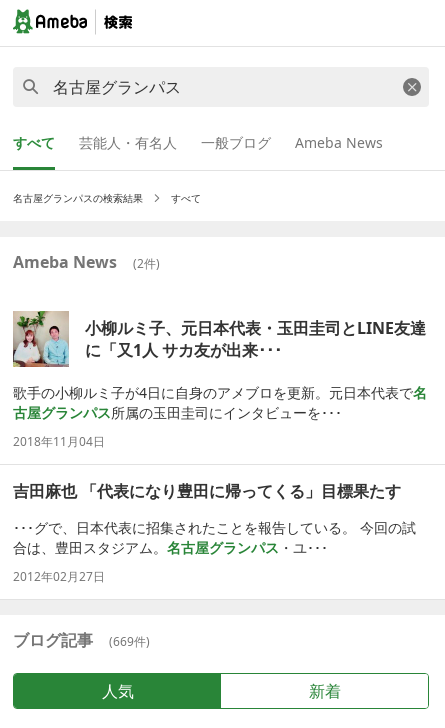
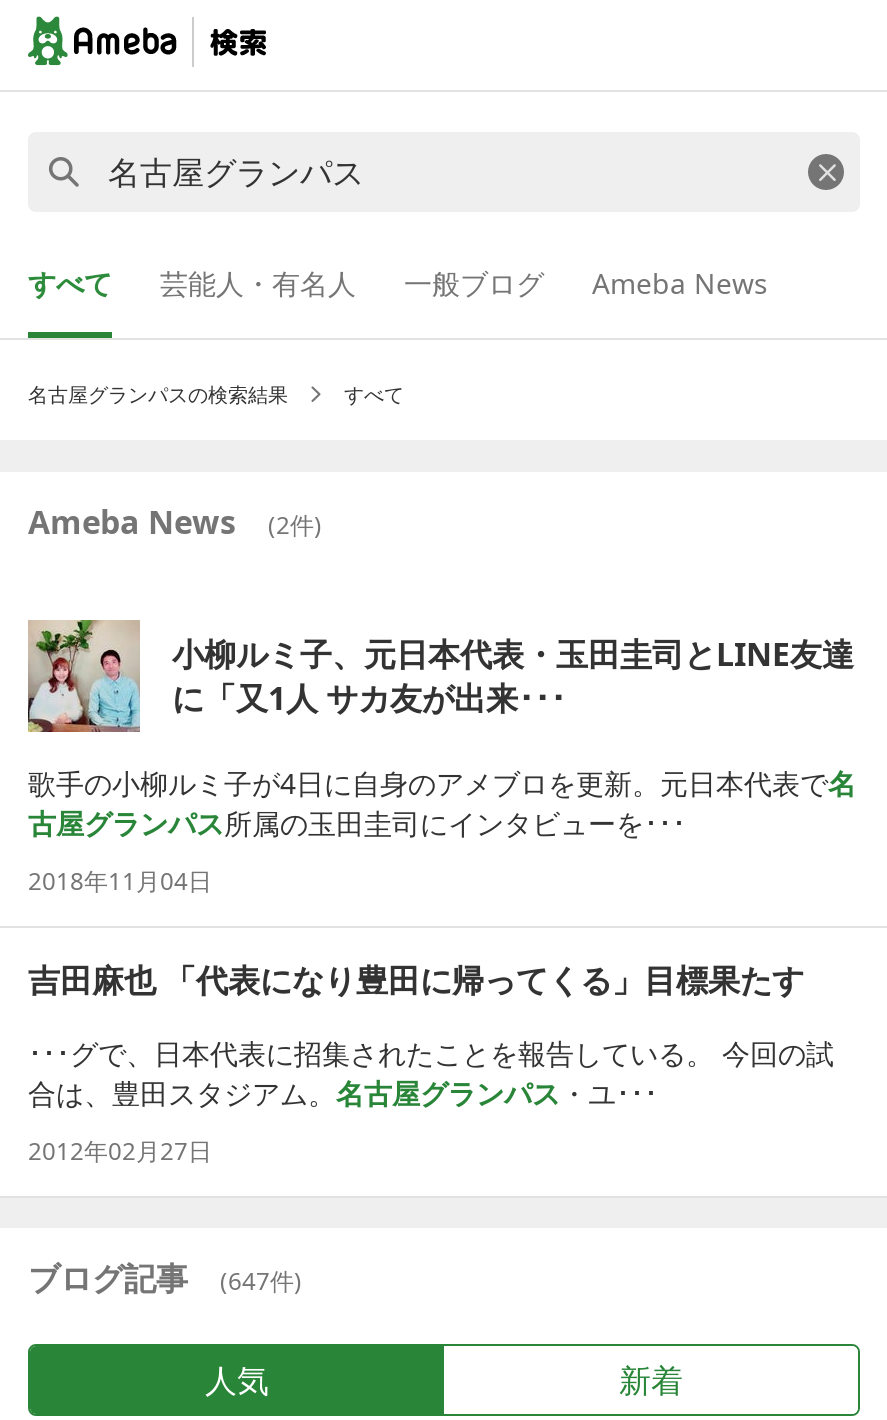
[13,629,150,651] ブログ記事 (669件) -> [28,1256,302,1300] ブログ記事 (647件)

